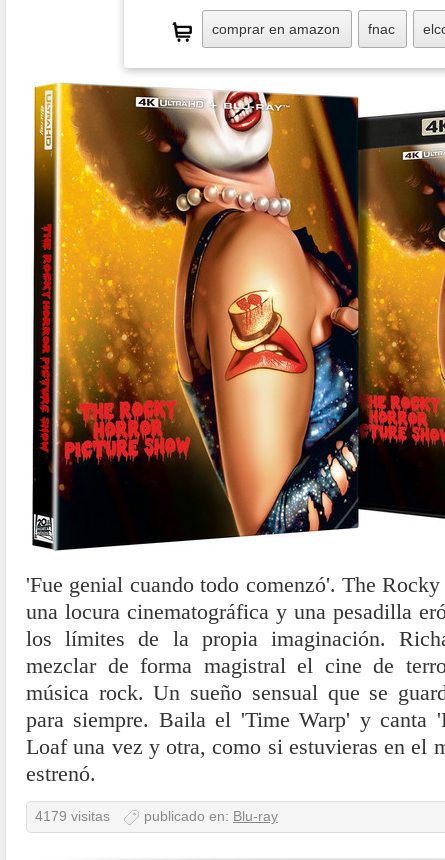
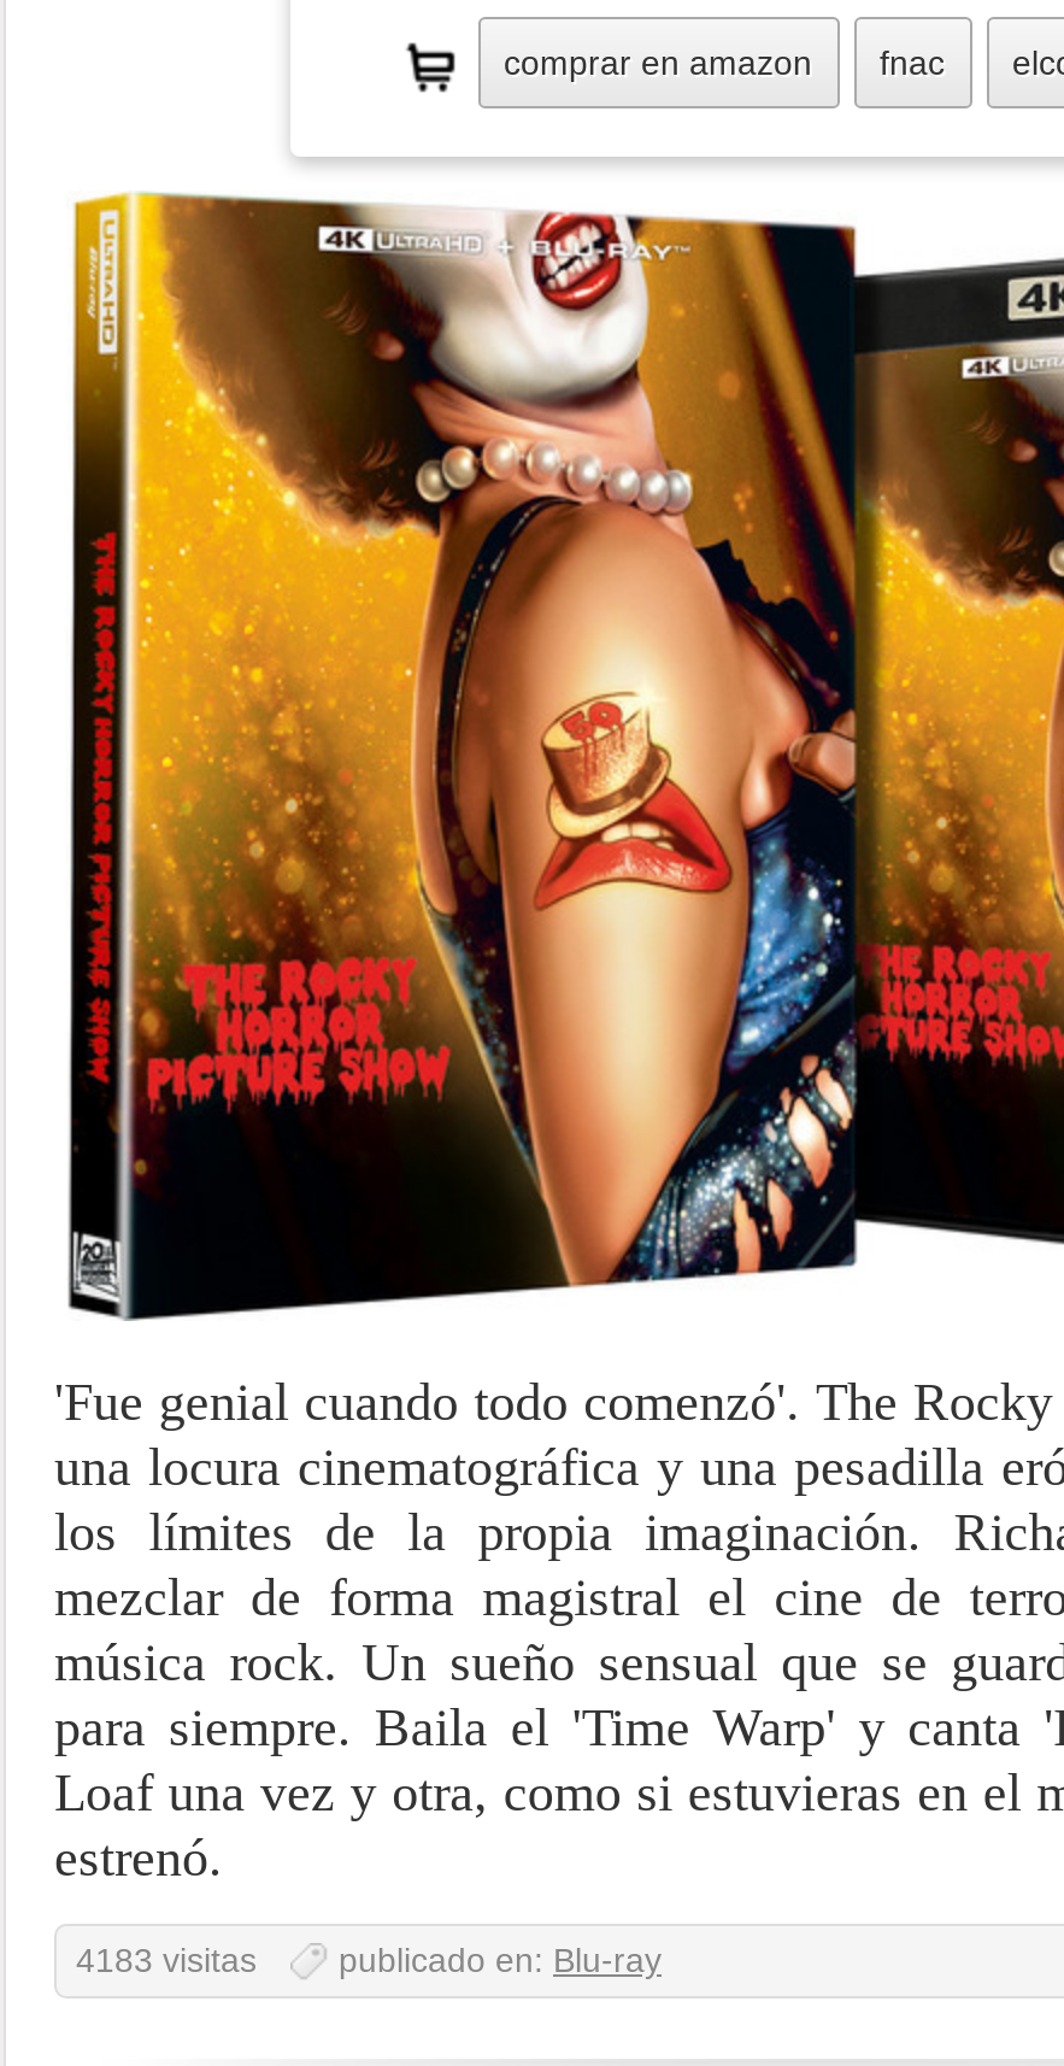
[35,808,278,824] 4179 visitas publicado en: Blu-ray -> [76,1941,662,1980] 4183 visitas publicado en: Blu-ray

